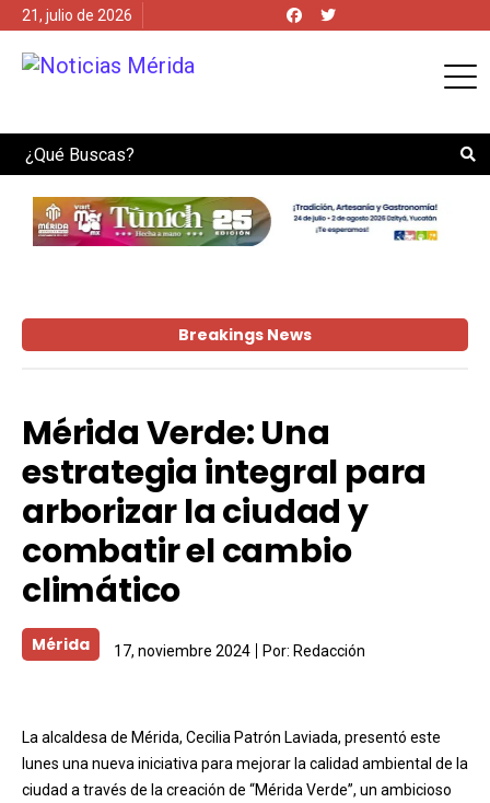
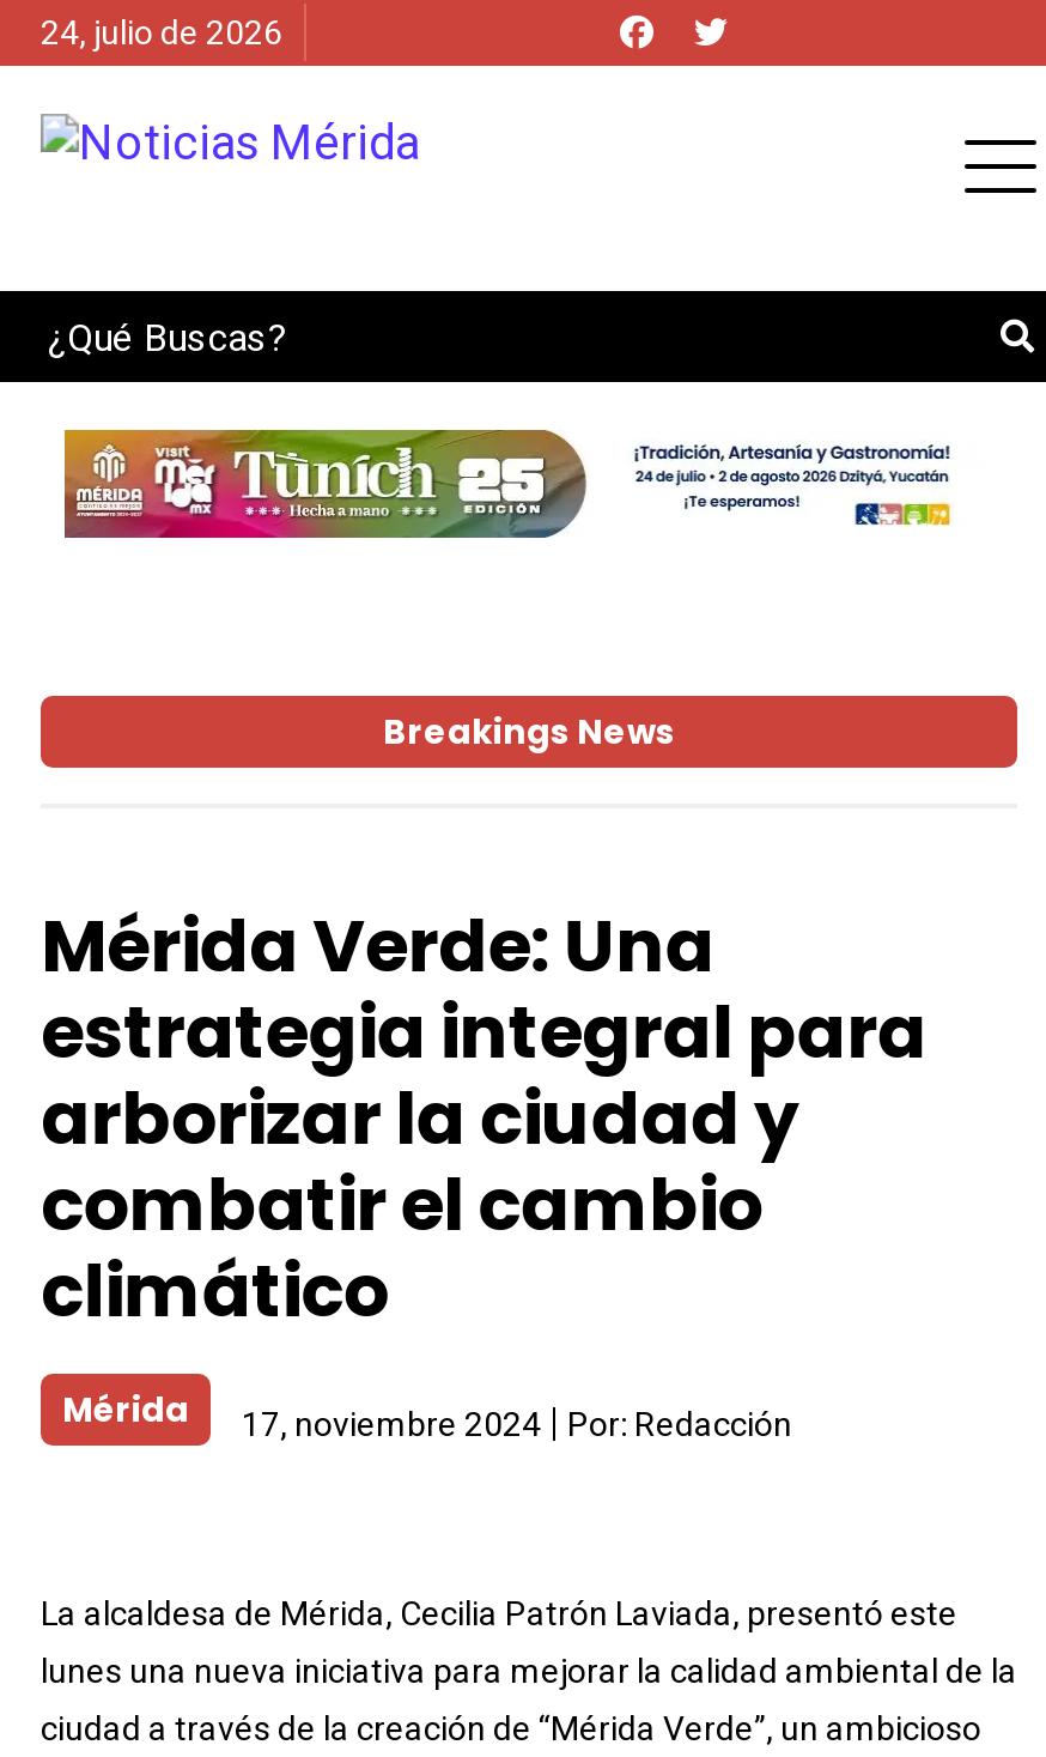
[22,7,132,24] 21, julio de 2026 -> [41,13,282,52] 24, julio de 2026

